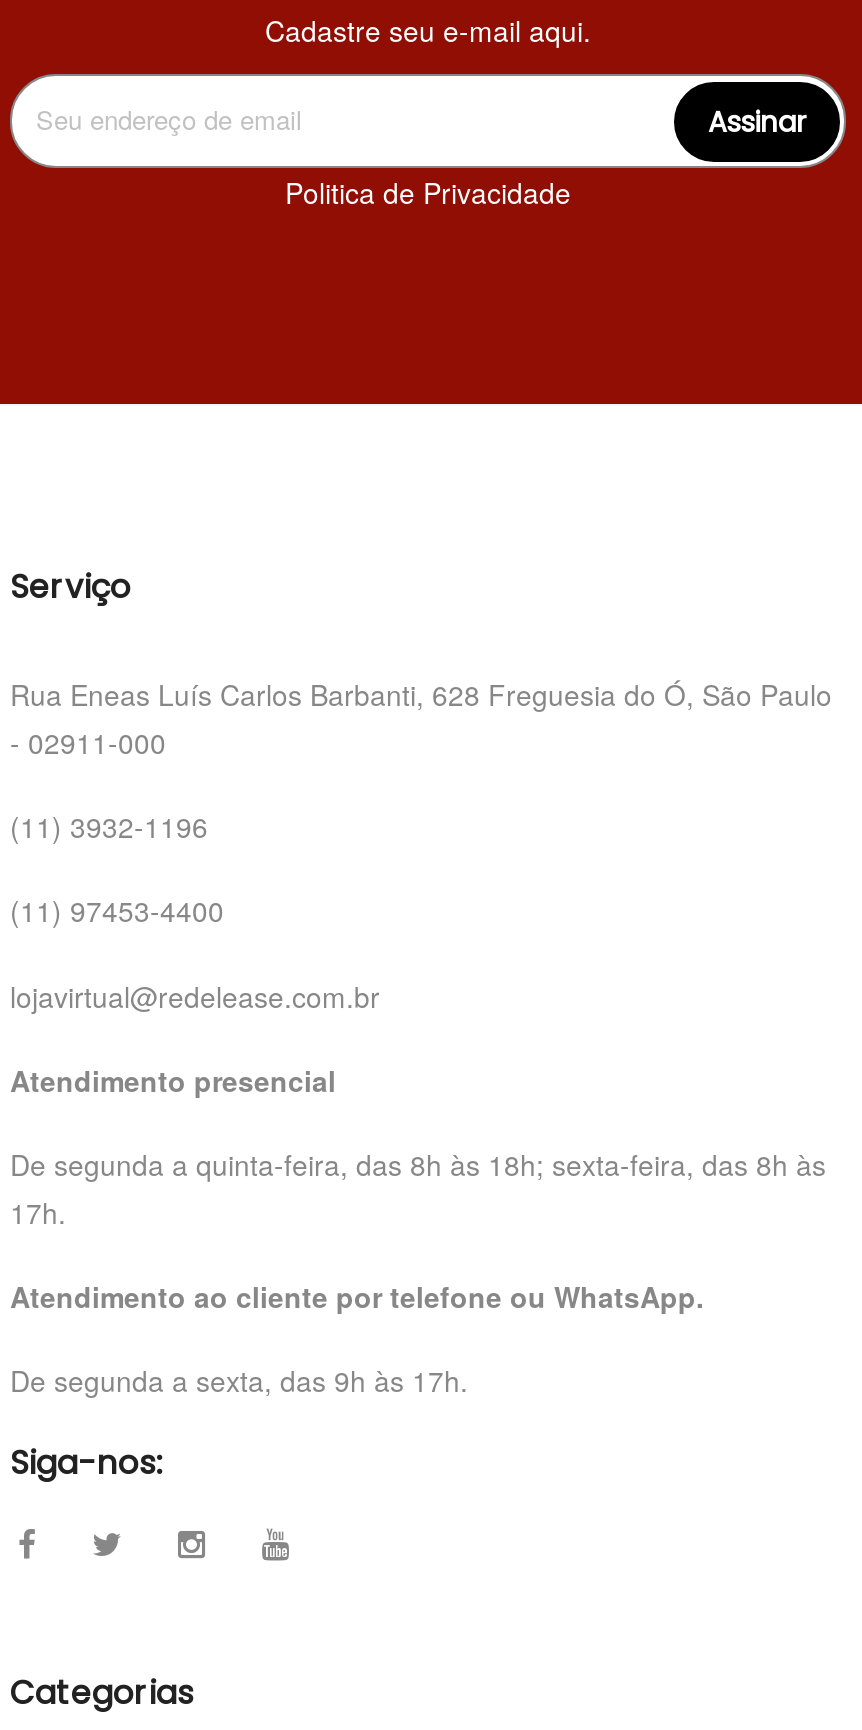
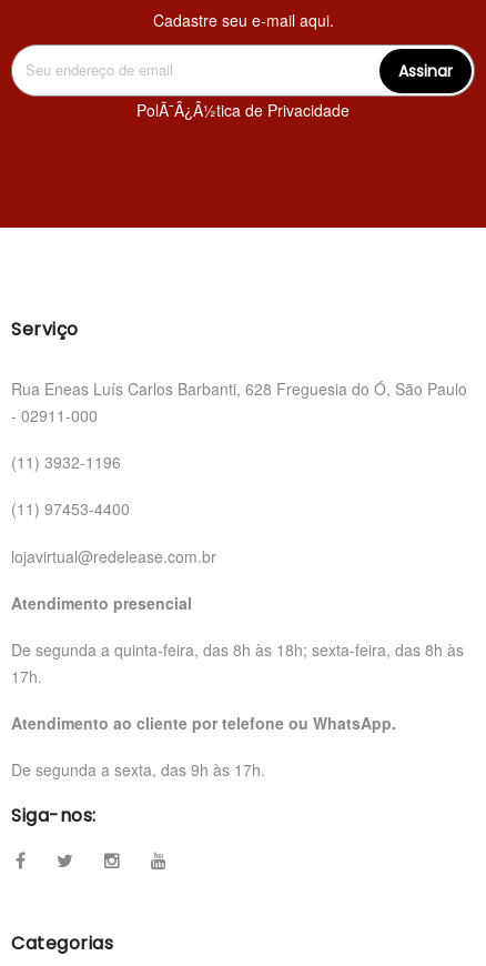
[285,172,571,212] Politica de Privacidade -> [136,99,350,121] PolÃ¯Â¿Â½tica de Privacidade

